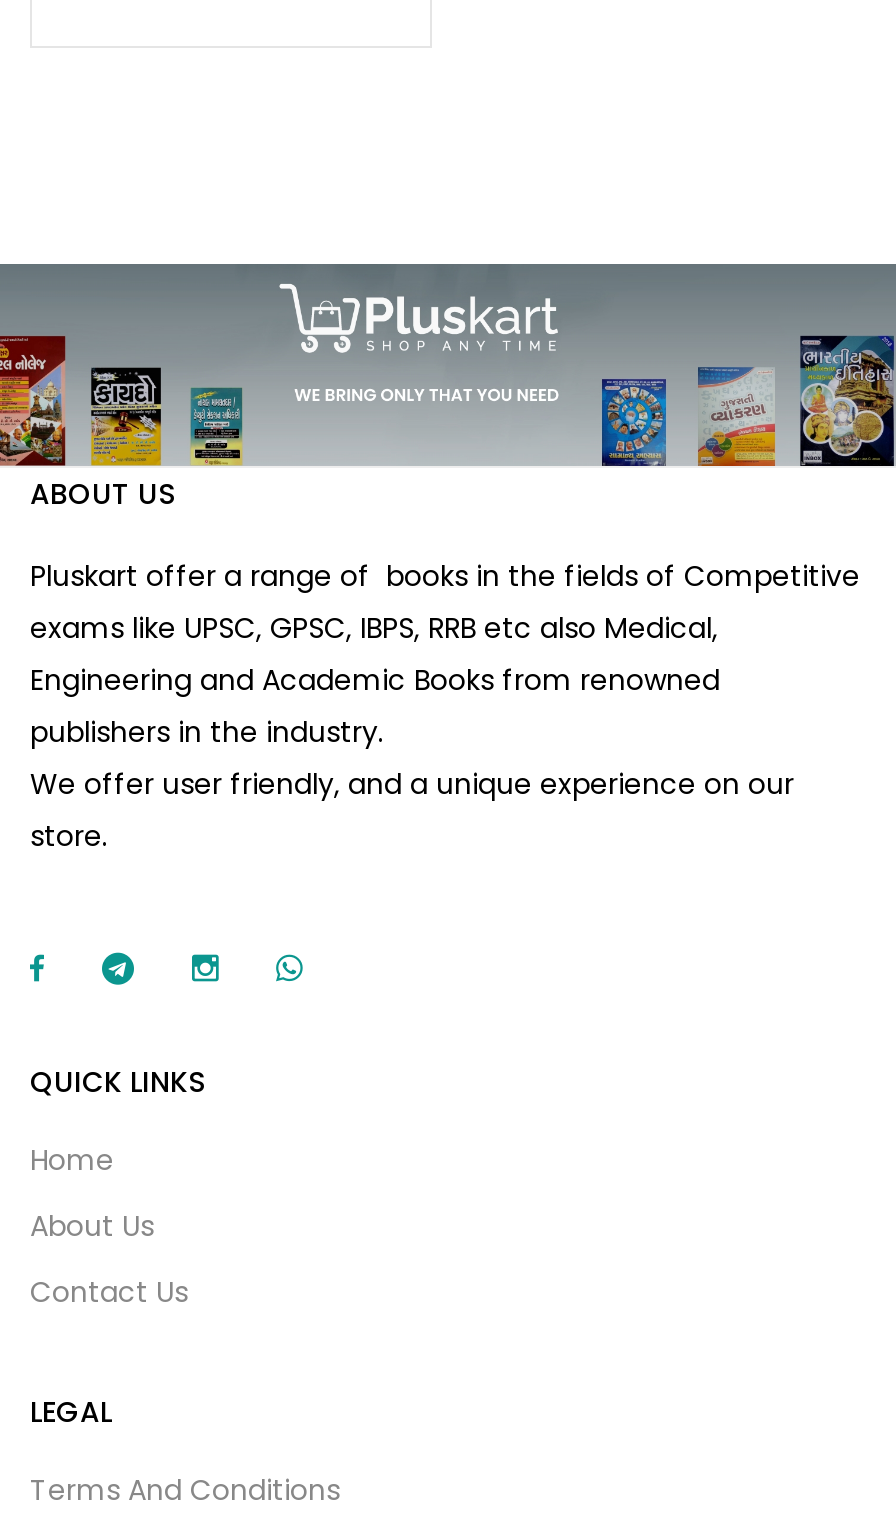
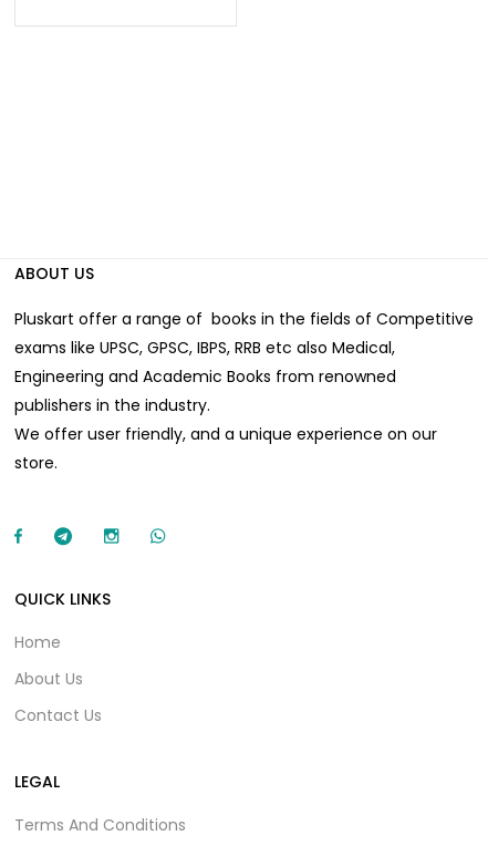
[6,262,890,468] [image] -> none

